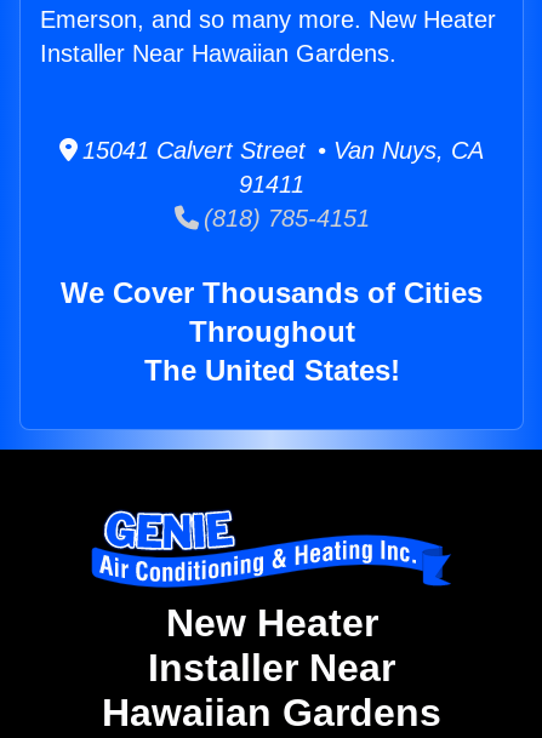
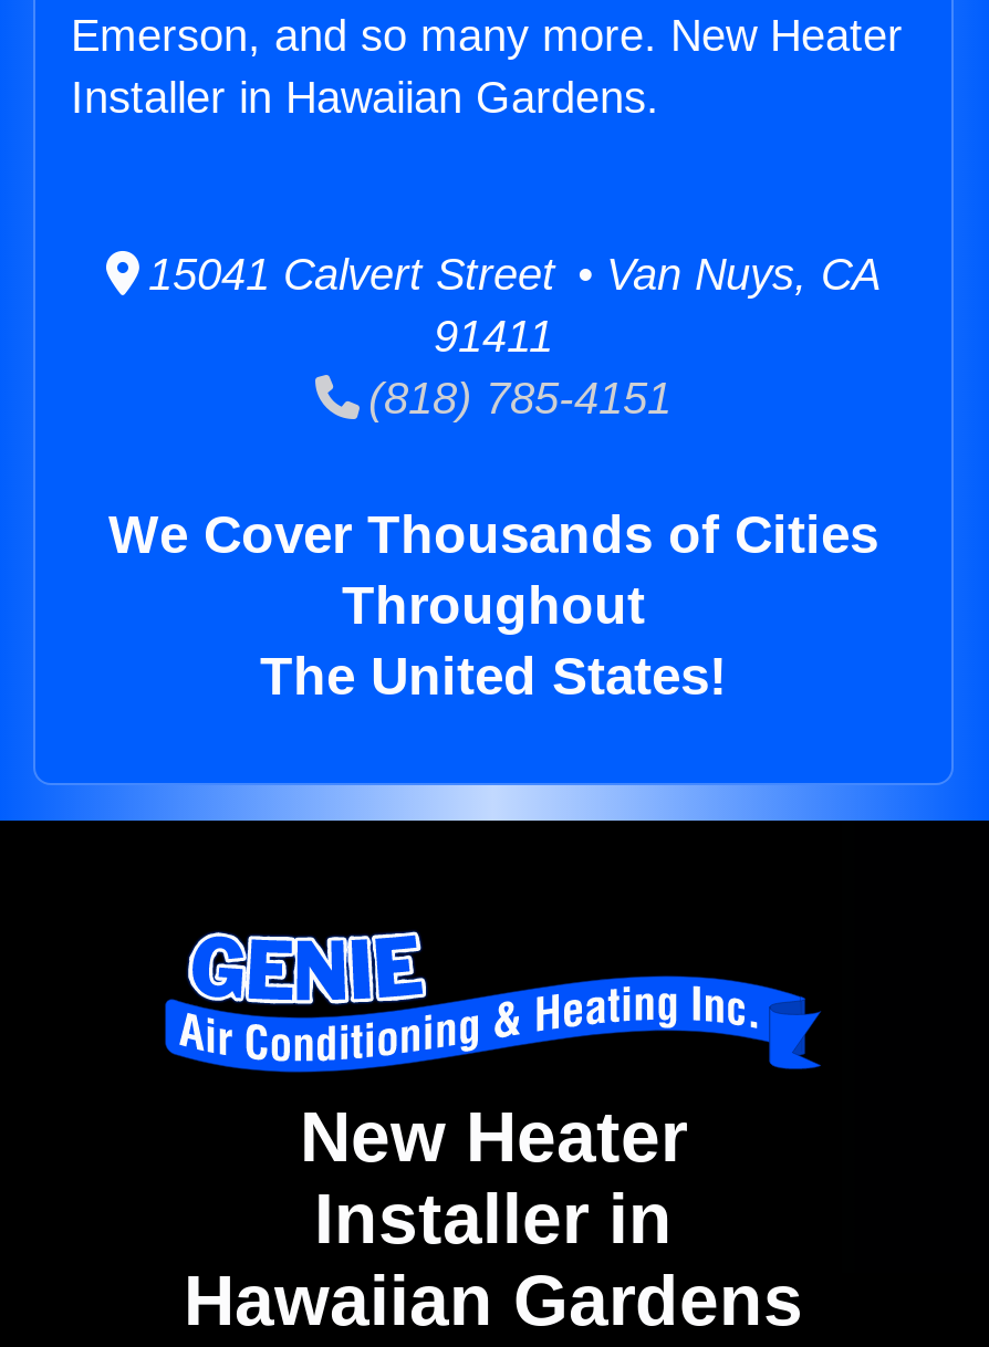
[40,40,396,67] Installer Near Hawaiian Gardens. -> [71,73,659,122] Installer in Hawaiian Gardens.
[148,646,395,690] Installer Near -> [314,1180,673,1259] Installer in

